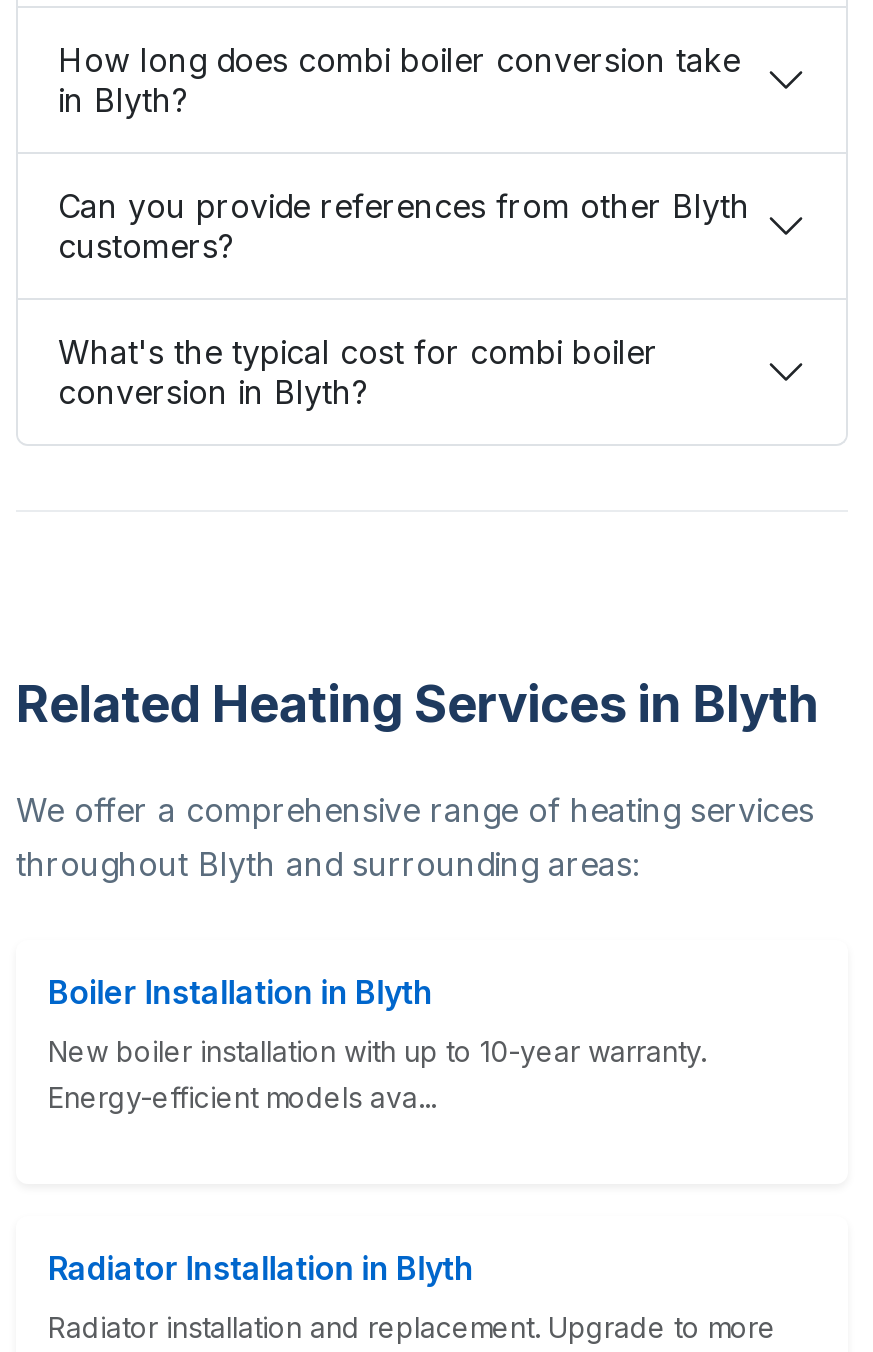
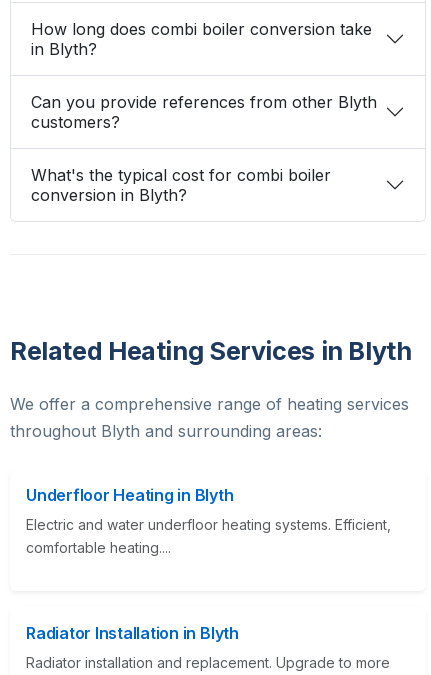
[48,972,433,1012] Boiler Installation in Blyth -> [26,485,233,505] Underfloor Heating in Blyth
[48,1034,706,1114] New boiler installation with up to 10-year warranty. | Energy-efficient models ava... -> [26,516,391,556] Electric and water underfloor heating systems. Efficient, | comfortable heating....

